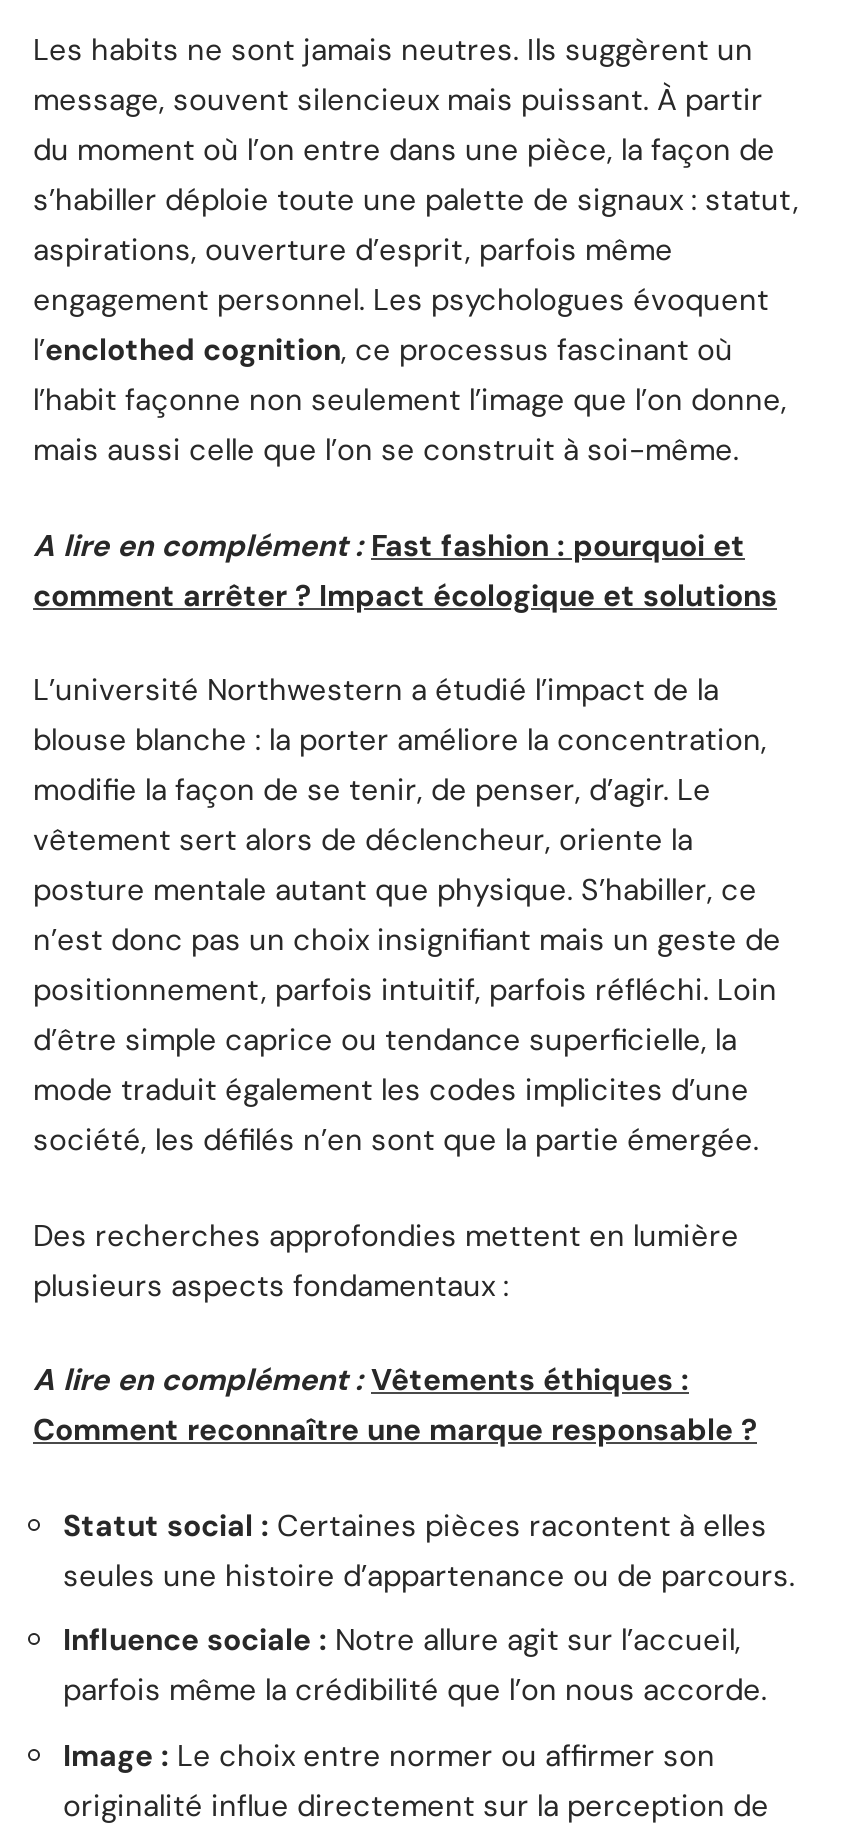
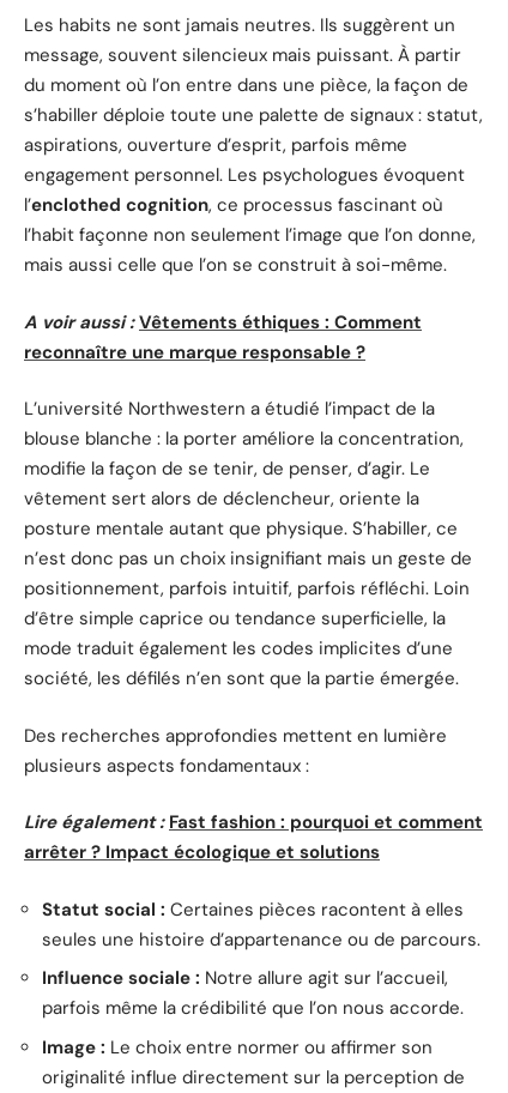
[33,526,777,616] A lire en complément : Fast fashion : pourquoi et | comment arrêter ? Impact écologique et solutions -> [24,310,422,364] A voir aussi : Vêtements éthiques : Comment | reconnaître une marque responsable ?
[33,1361,757,1451] A lire en complément : Vêtements éthiques : | Comment reconnaître une marque responsable ? -> [24,811,483,864] Lire également : Fast fashion : pourquoi et comment | arrêter ? Impact écologique et solutions

